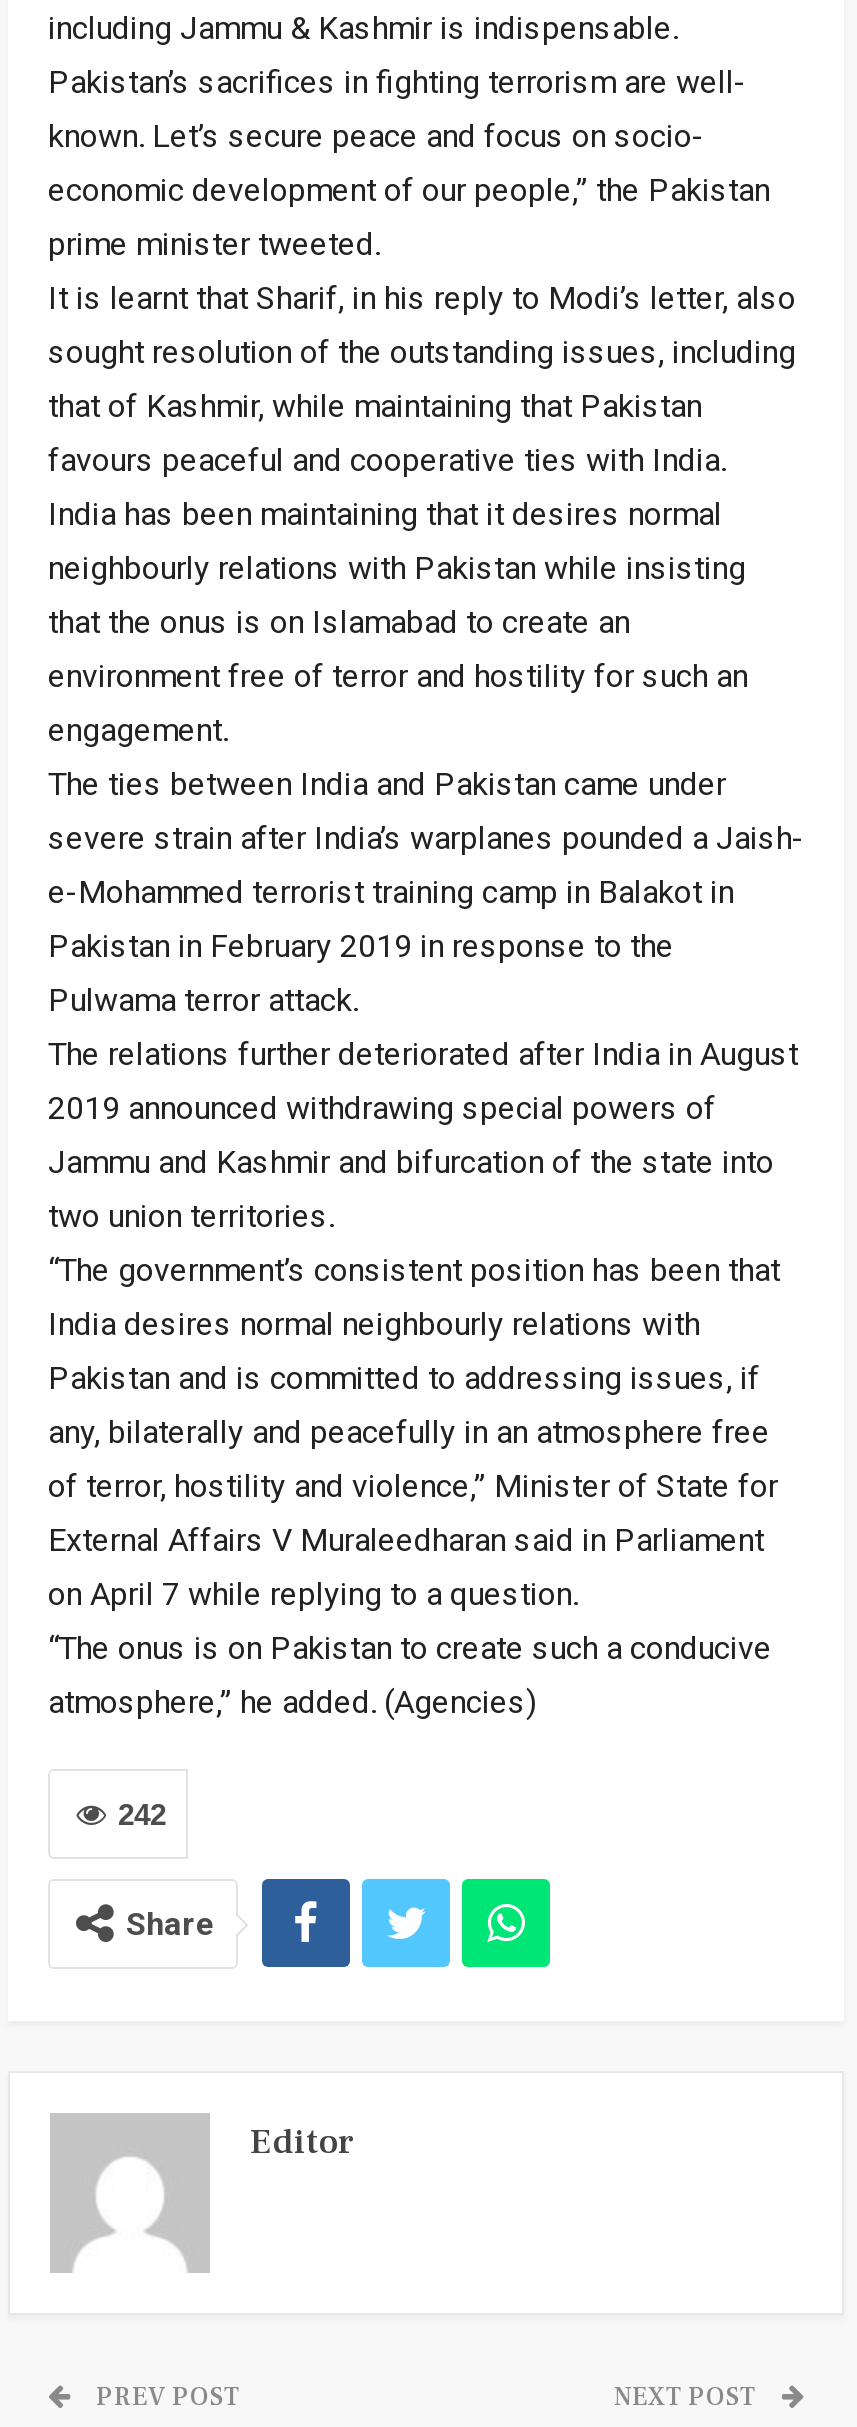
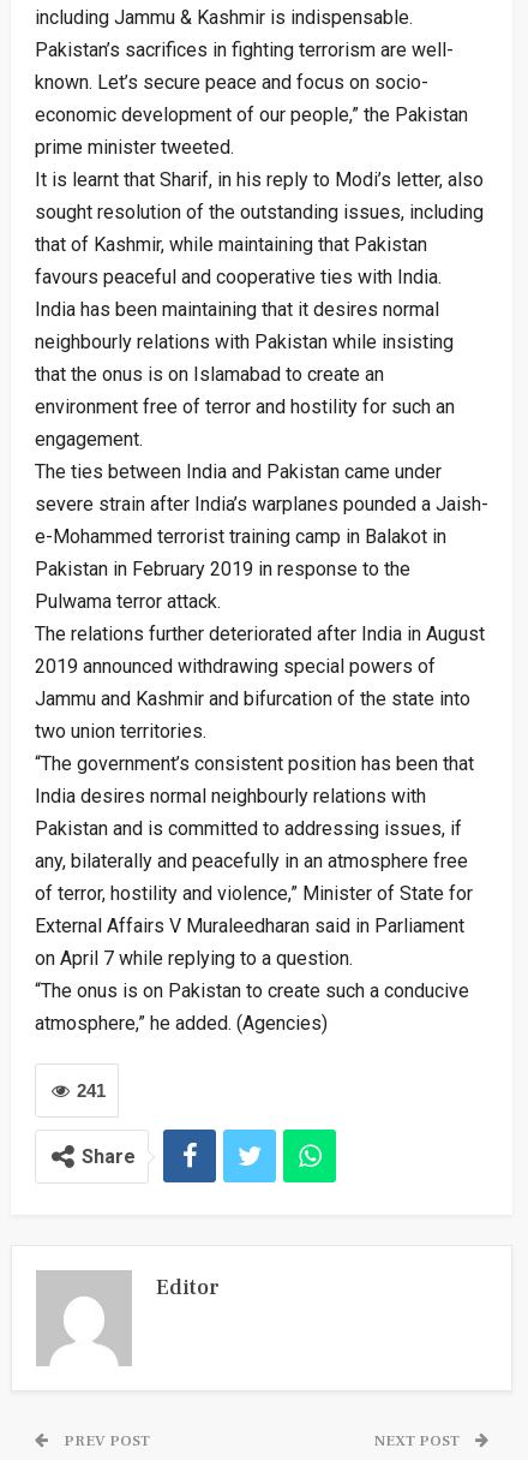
[118,1798,166,1832] 242 -> [77,1081,106,1101] 241

